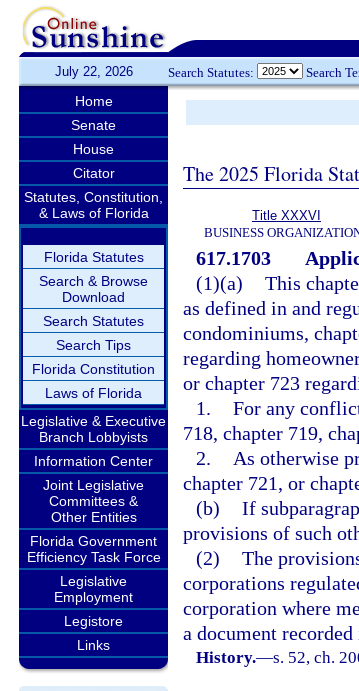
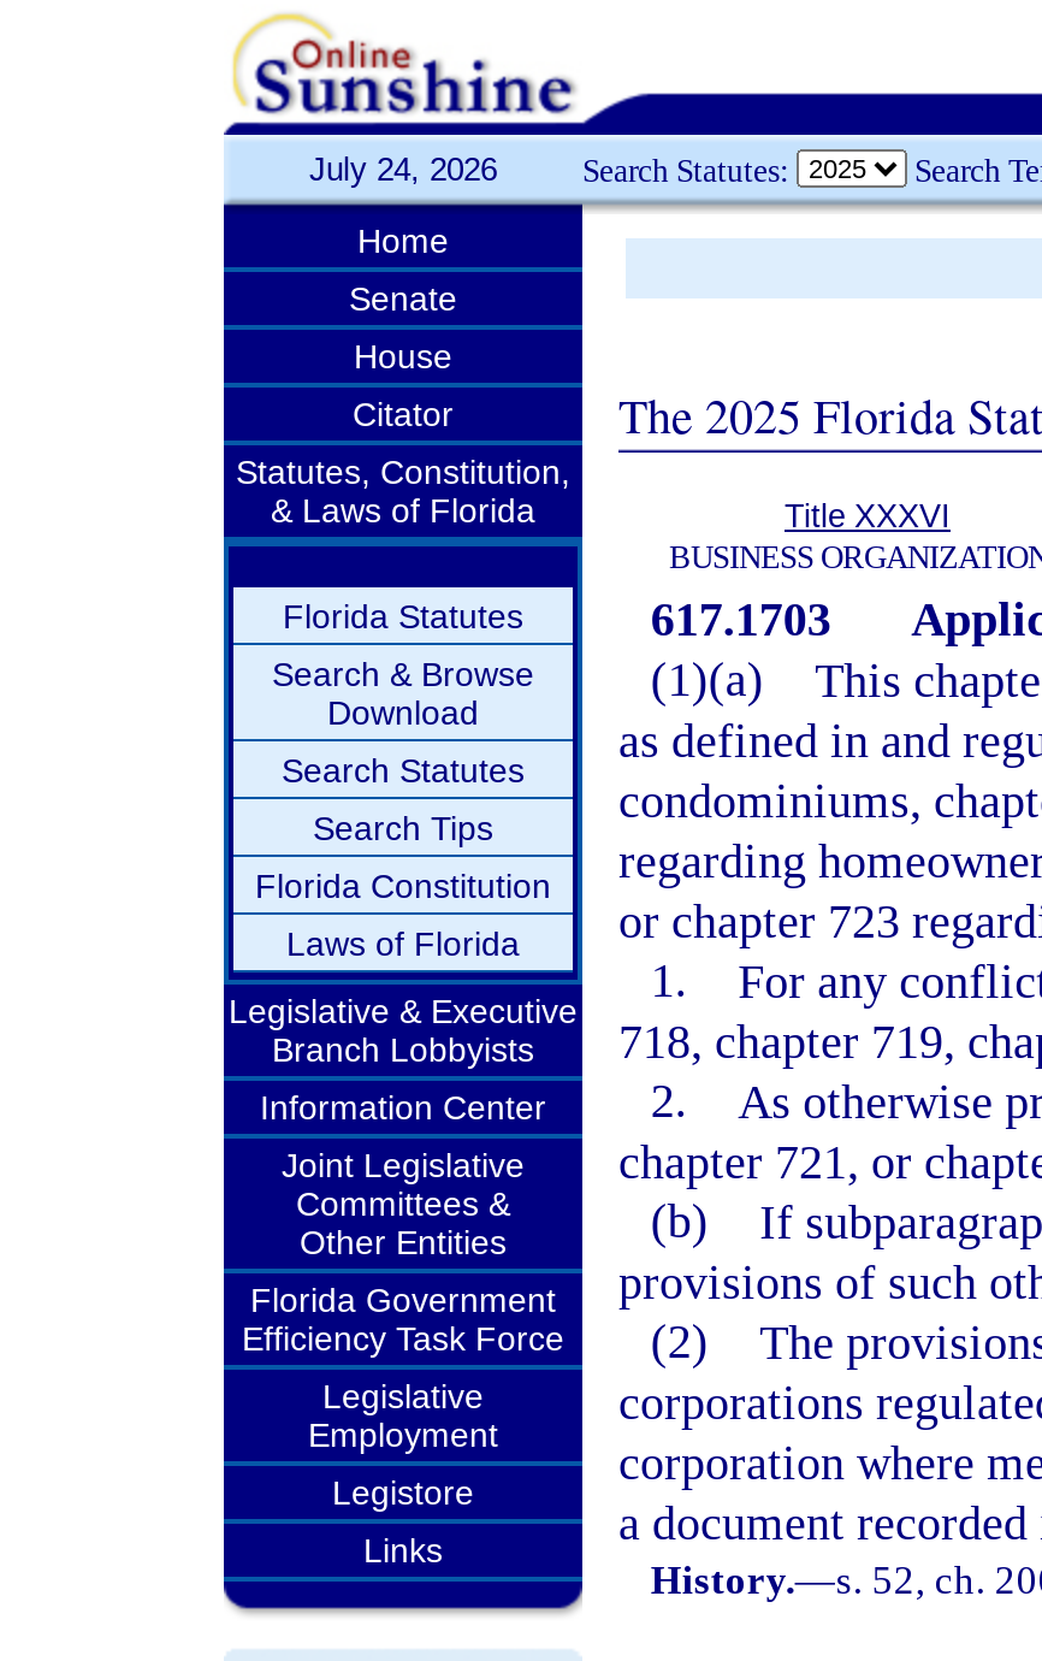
[54,64,132,79] July 22, 2026 -> [309,152,497,188] July 24, 2026

